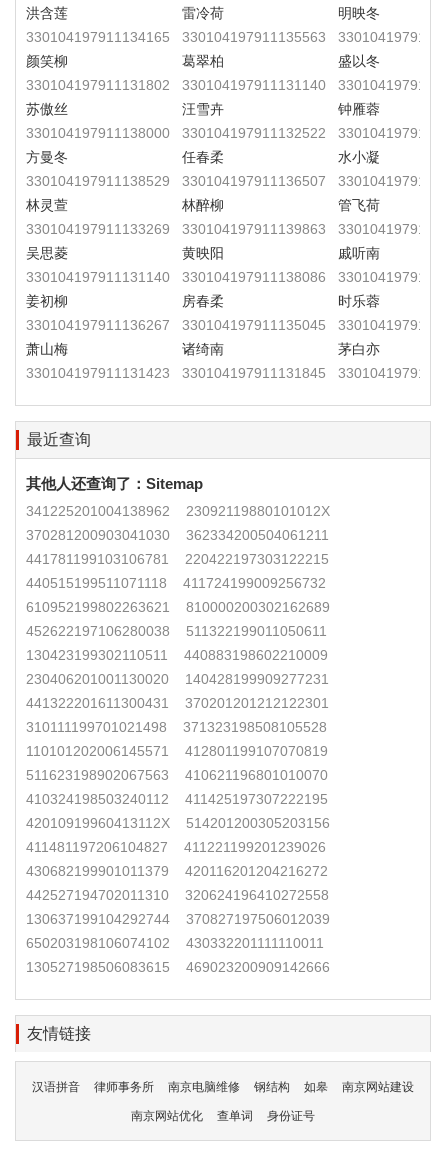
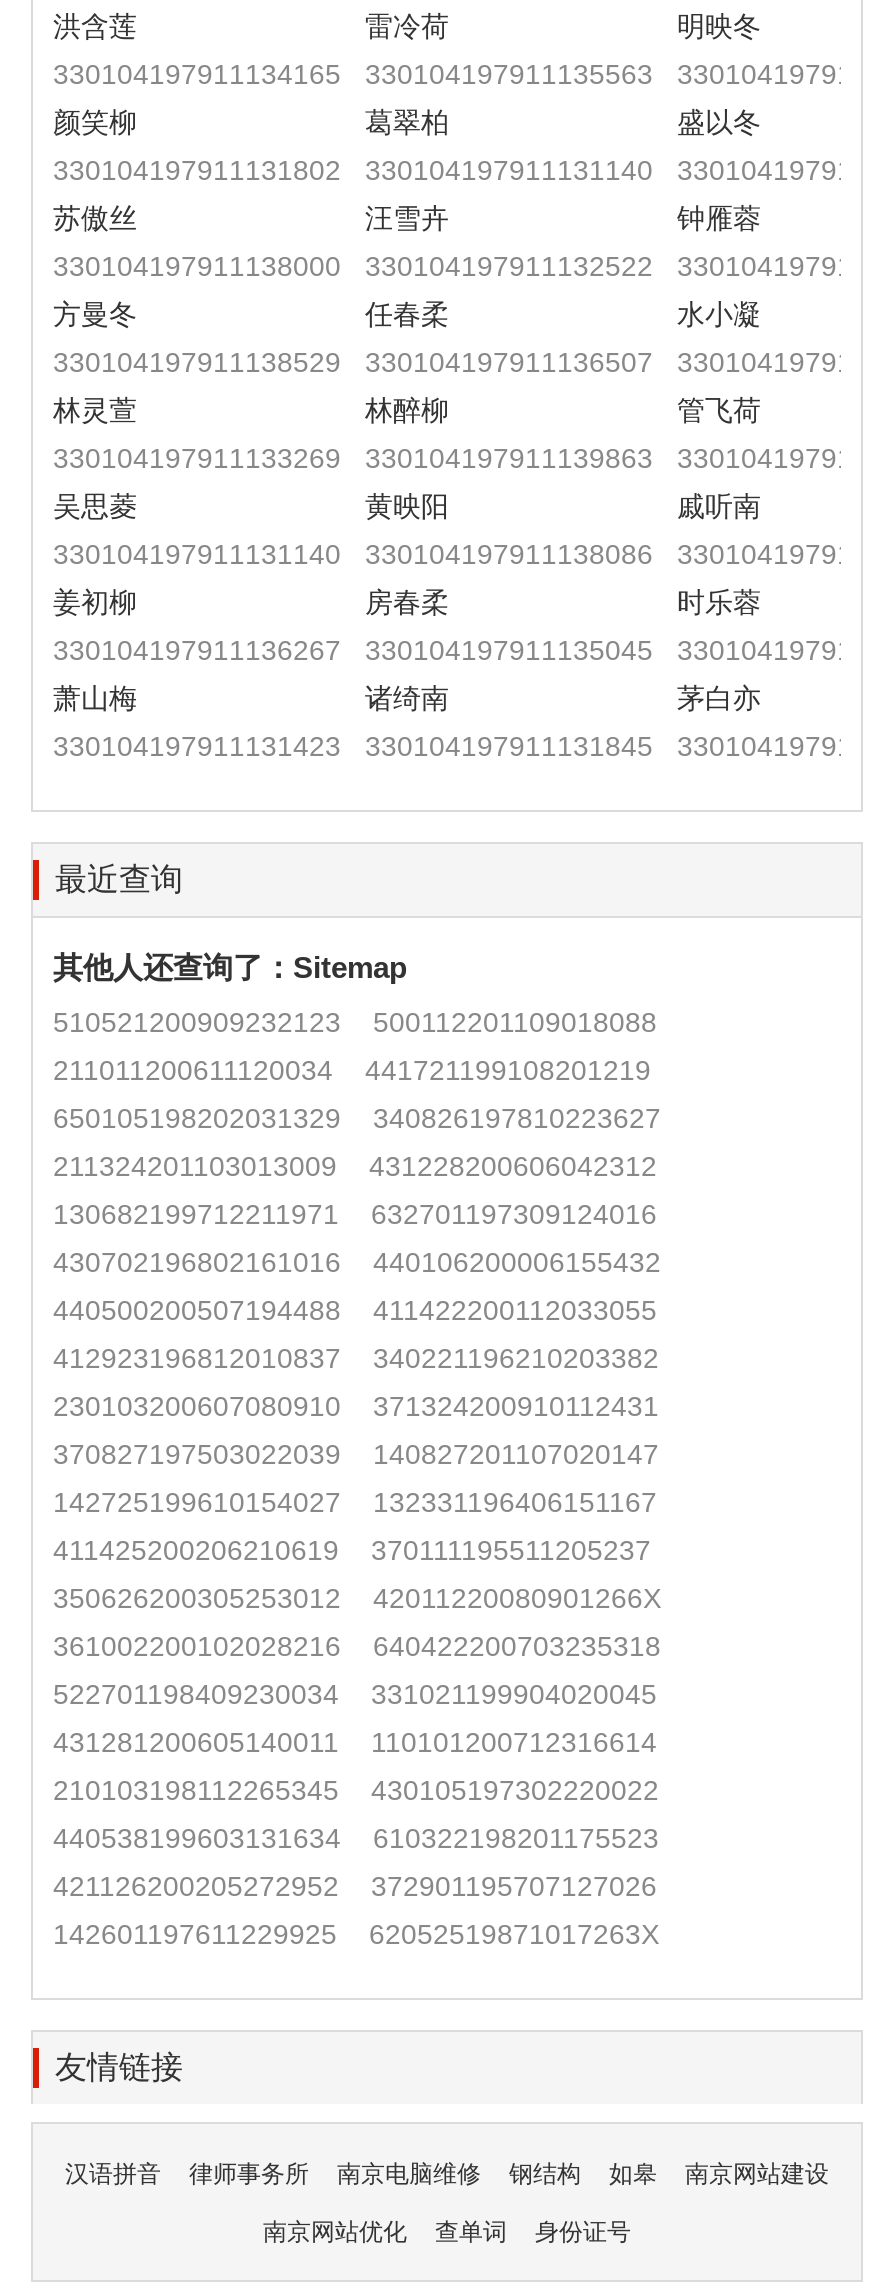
[26,503,330,519] 341225201004138962 | 23092119880101012X -> [53,1006,657,1038] 510521200909232123 | 500112201109018088
[26,527,329,543] 370281200903041030 | 362334200504061211 -> [53,1054,651,1086] 211011200611120034 | 441721199108201219
[26,551,329,567] 441781199103106781 | 220422197303122215 -> [53,1102,661,1134] 650105198202031329 | 340826197810223627
[26,575,326,591] 440515199511071118 | 411724199009256732 -> [53,1150,657,1182] 211324201103013009 | 431228200606042312
[26,599,330,615] 610952199802263621 | 810000200302162689 -> [53,1198,657,1230] 130682199712211971 | 632701197309124016
[26,623,327,639] 452622197106280038 | 511322199011050611 -> [53,1246,661,1278] 430702196802161016 | 440106200006155432
[26,647,328,663] 130423199302110511 | 440883198602210009 -> [53,1294,657,1326] 440500200507194488 | 411422200112033055
[26,671,329,687] 230406201001130020 | 140428199909277231 -> [53,1342,659,1374] 412923196812010837 | 340221196210203382
[26,695,329,711] 441322201611300431 | 370201201212122301 -> [53,1390,659,1422] 230103200607080910 | 371324200910112431
[26,719,327,735] 310111199701021498 | 371323198508105528 -> [53,1438,659,1470] 370827197503022039 | 140827201107020147
[26,743,328,759] 110101202006145571 | 412801199107070819 -> [53,1486,657,1518] 142725199610154027 | 132331196406151167
[26,767,328,783] 511623198902067563 | 410621196801010070 -> [53,1534,651,1566] 411425200206210619 | 370111195511205237
[26,791,328,807] 410324198503240112 | 411425197307222195 -> [53,1582,661,1614] 350626200305253012 | 42011220080901266X
[26,815,330,831] 42010919960413112X | 514201200305203156 -> [53,1630,661,1662] 361002200102028216 | 640422200703235318
[26,839,326,855] 411481197206104827 | 411221199201239026 -> [53,1678,657,1710] 522701198409230034 | 331021199904020045
[26,863,328,879] 430682199901011379 | 420116201204216272 -> [53,1726,657,1758] 431281200605140011 | 110101200712316614
[26,887,329,903] 442527194702011310 | 320624196410272558 -> [53,1774,659,1806] 210103198112265345 | 430105197302220022
[26,911,330,927] 130637199104292744 | 370827197506012039 -> [53,1822,659,1854] 440538199603131634 | 610322198201175523
[26,935,324,951] 650203198106074102 | 430332201111110011 -> [53,1870,657,1902] 421126200205272952 | 372901195707127026
[26,959,330,975] 130527198506083615 | 469023200909142666 -> [53,1918,659,1950] 142601197611229925 | 62052519871017263X

